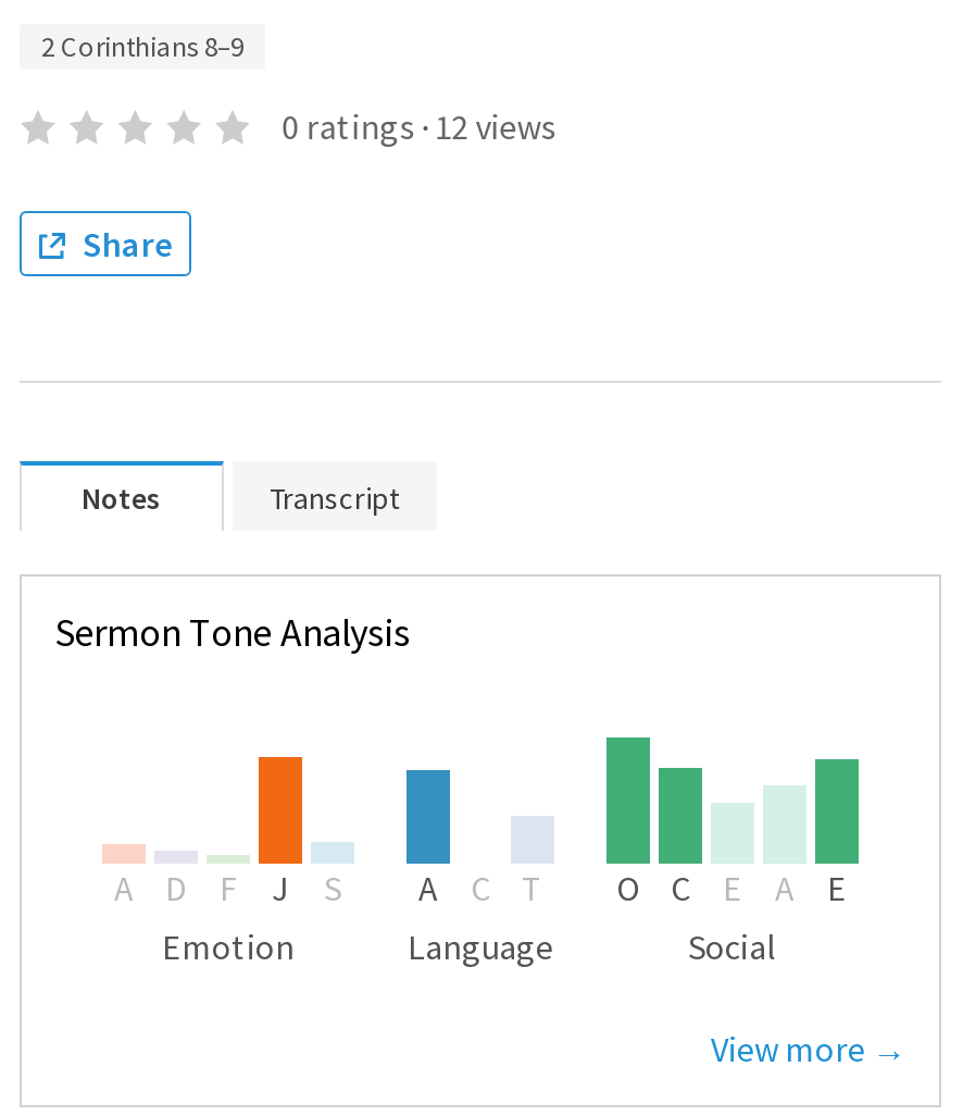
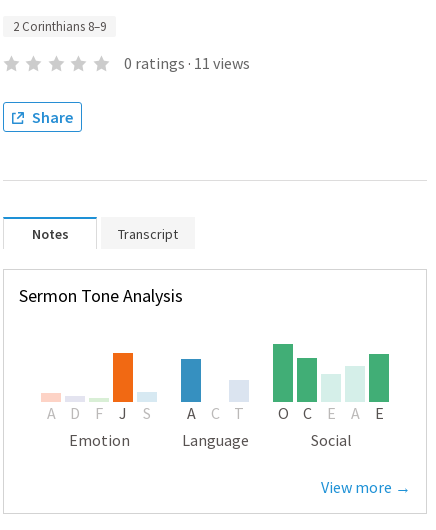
[282,104,556,148] 0 ratings · 12 views -> [124,53,250,73] 0 ratings · 11 views

